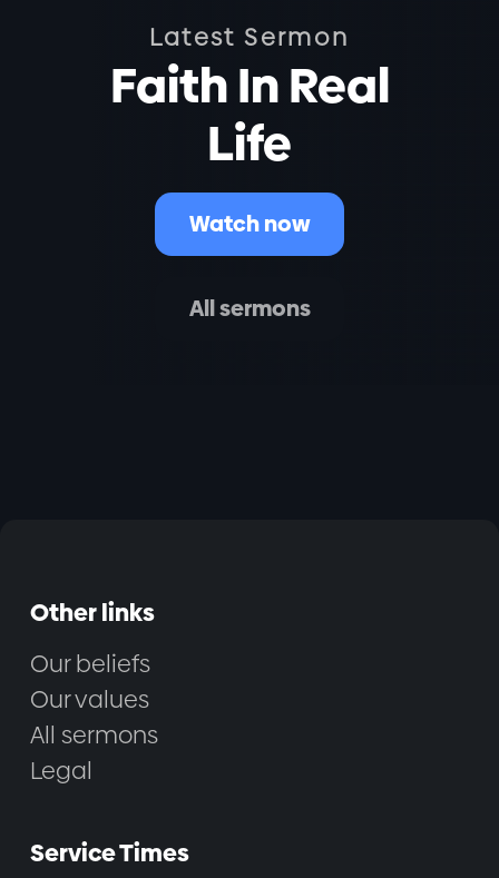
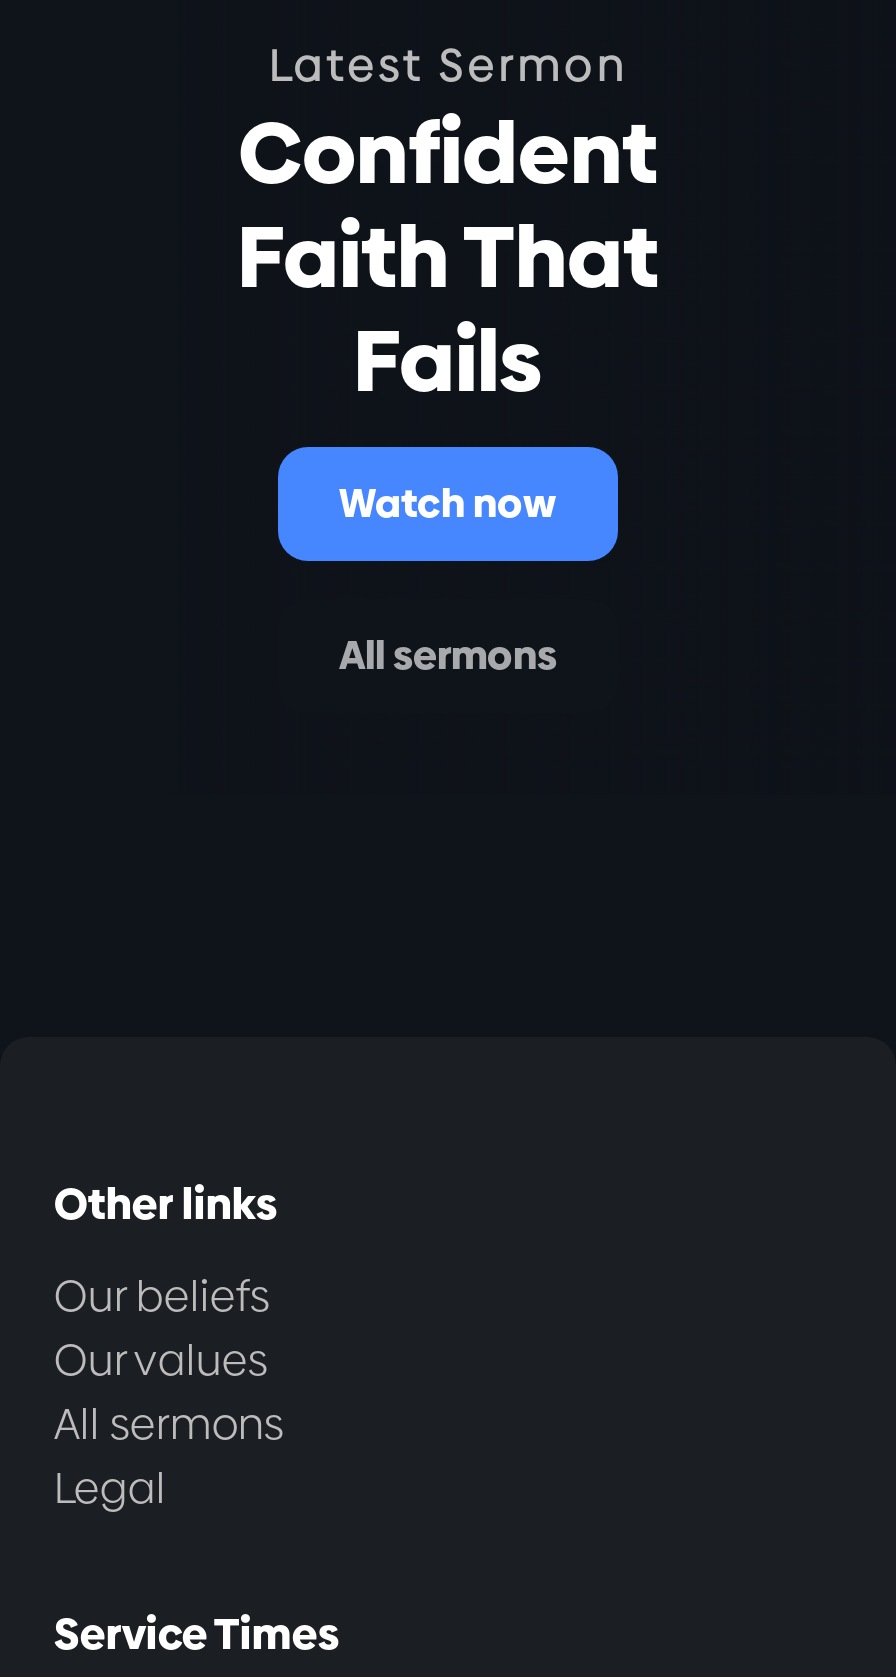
[110,53,389,177] Faith In Real | Life -> [237,93,659,421] Confident | Faith That | Fails

